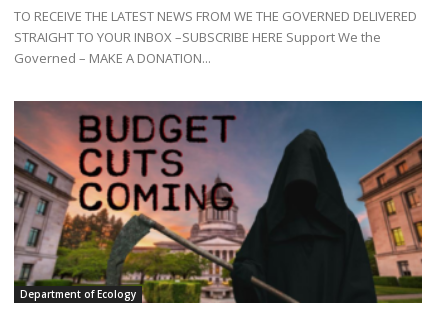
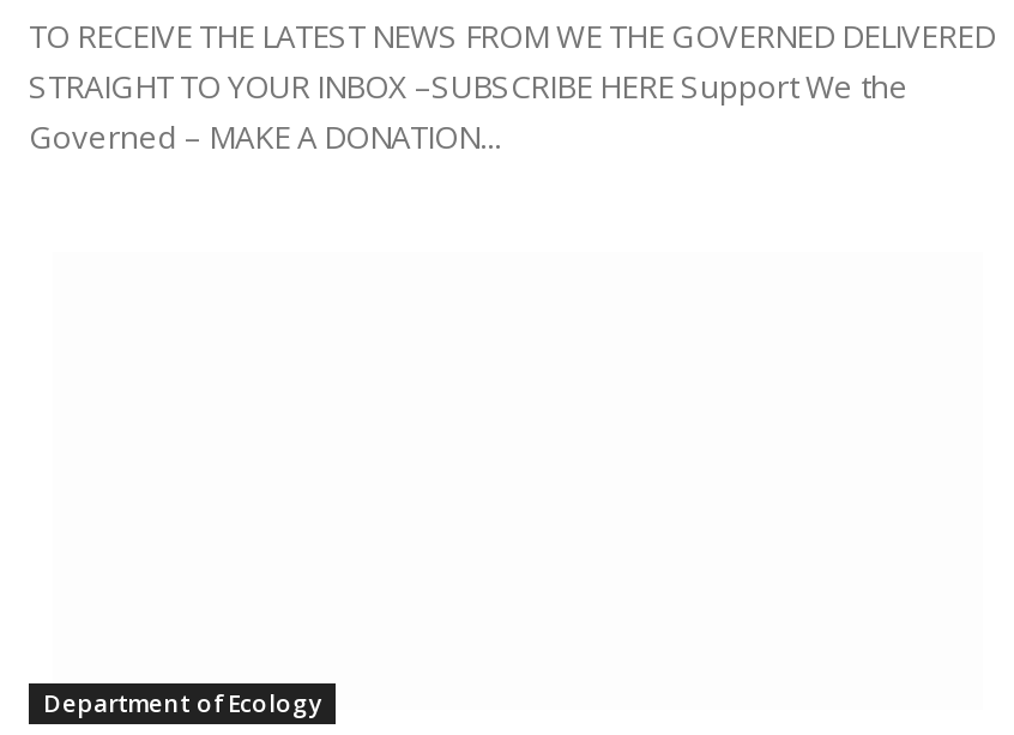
[13,100,423,304] [image] -> none

